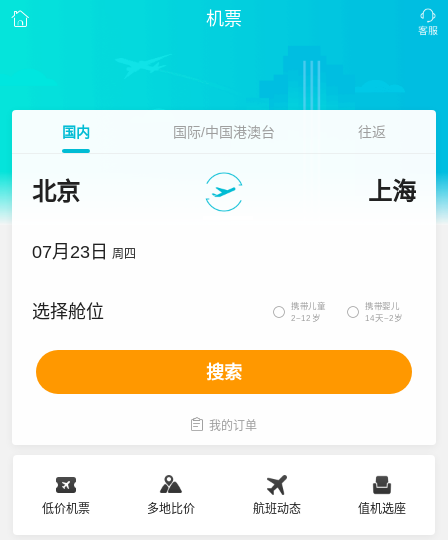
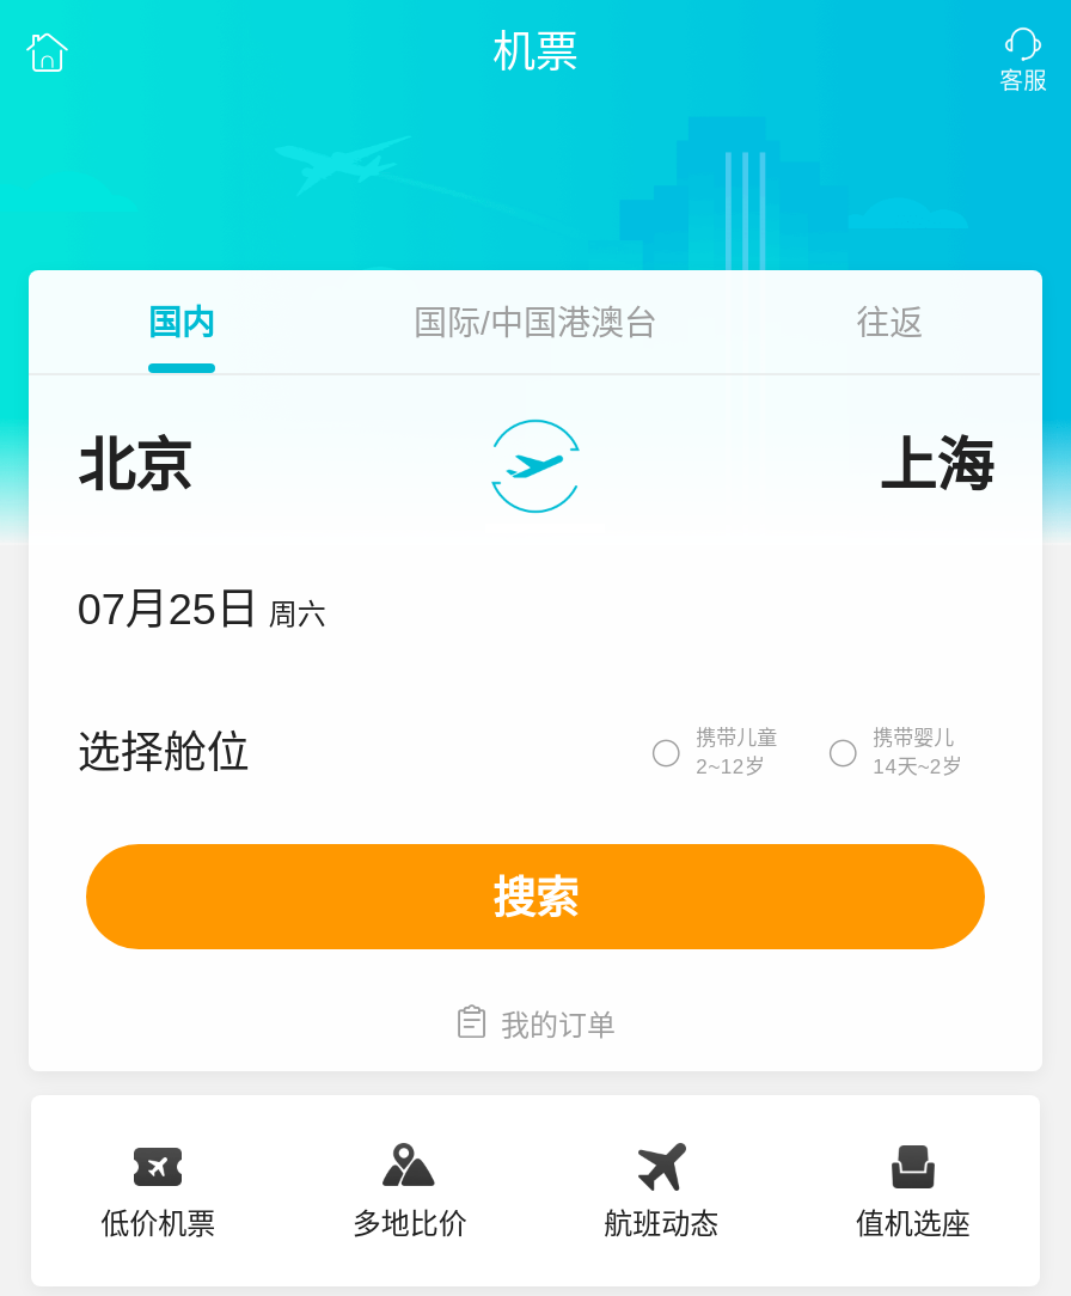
[32,242,136,262] 07月23日 周四 -> [77,586,326,634] 07月25日 周六

